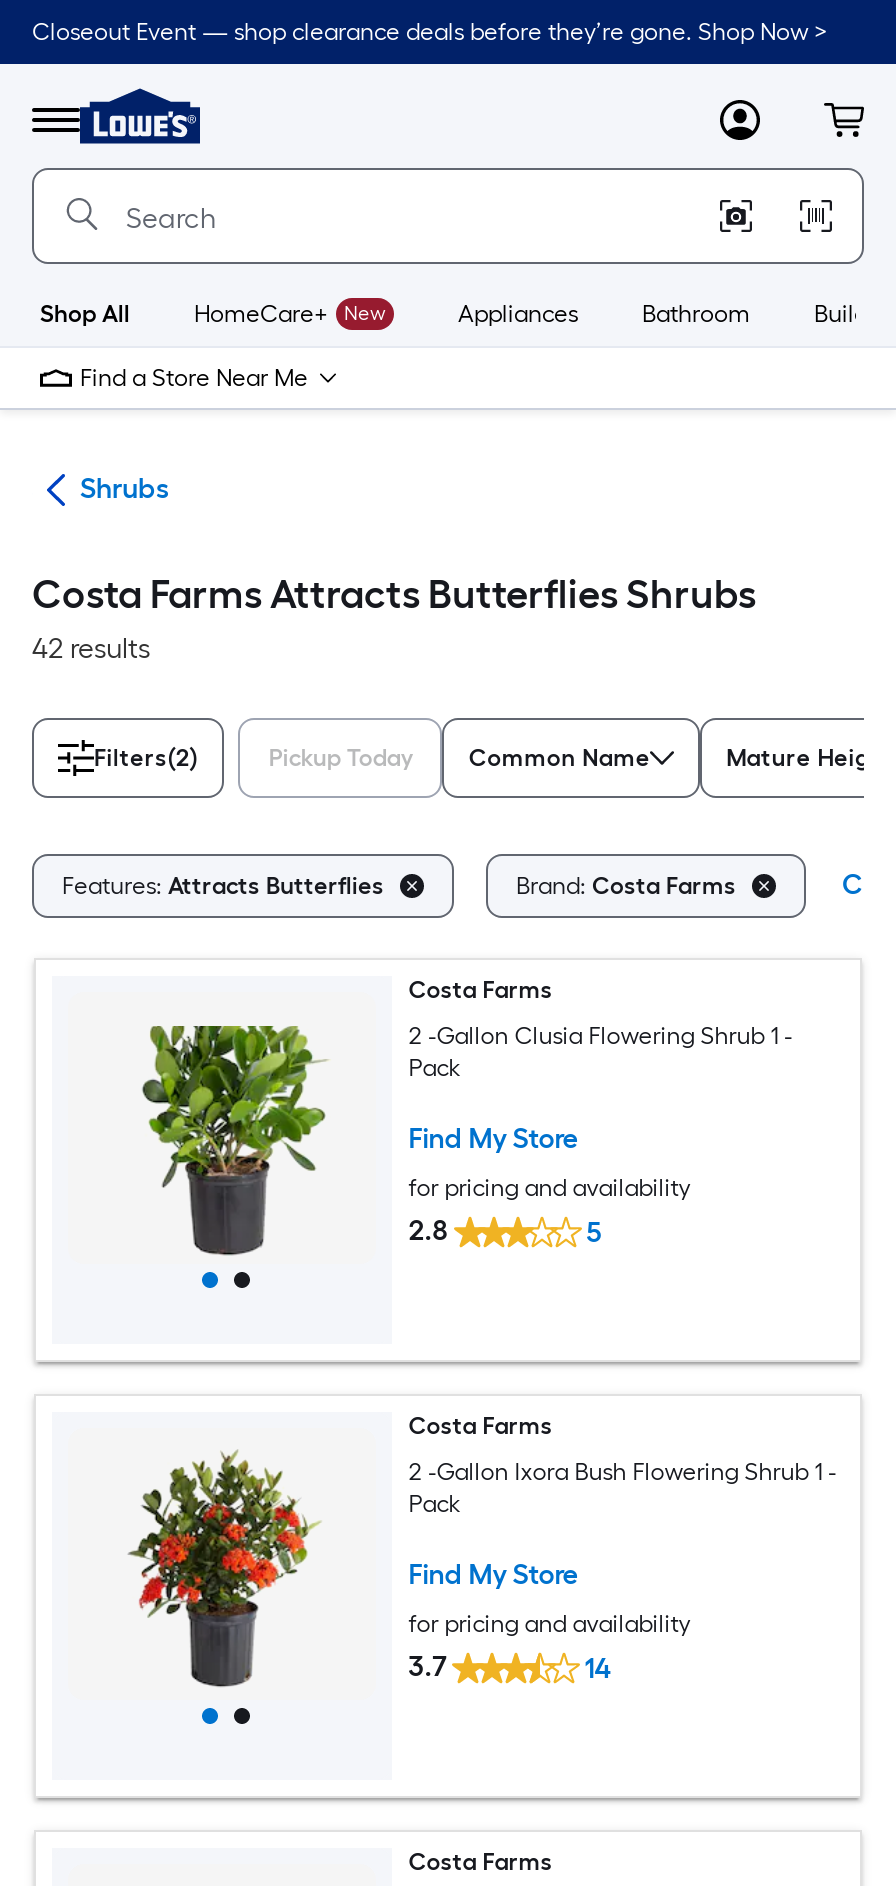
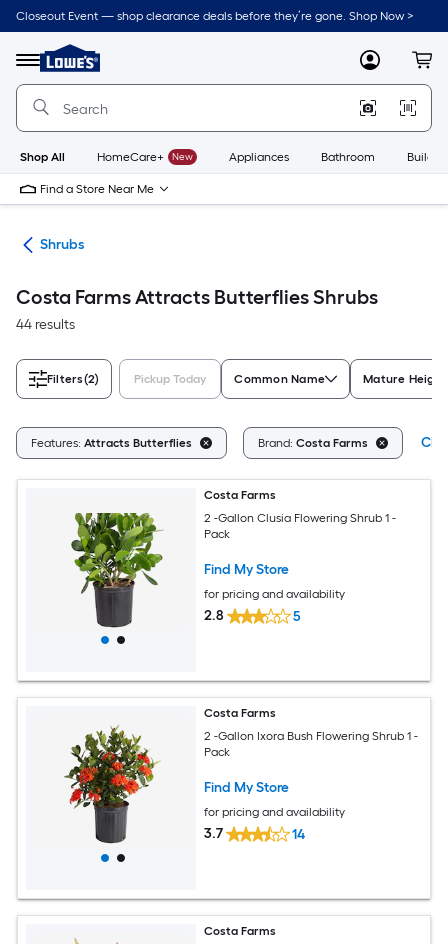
[32,632,150,666] 42 results -> [16,316,75,333] 44 results

